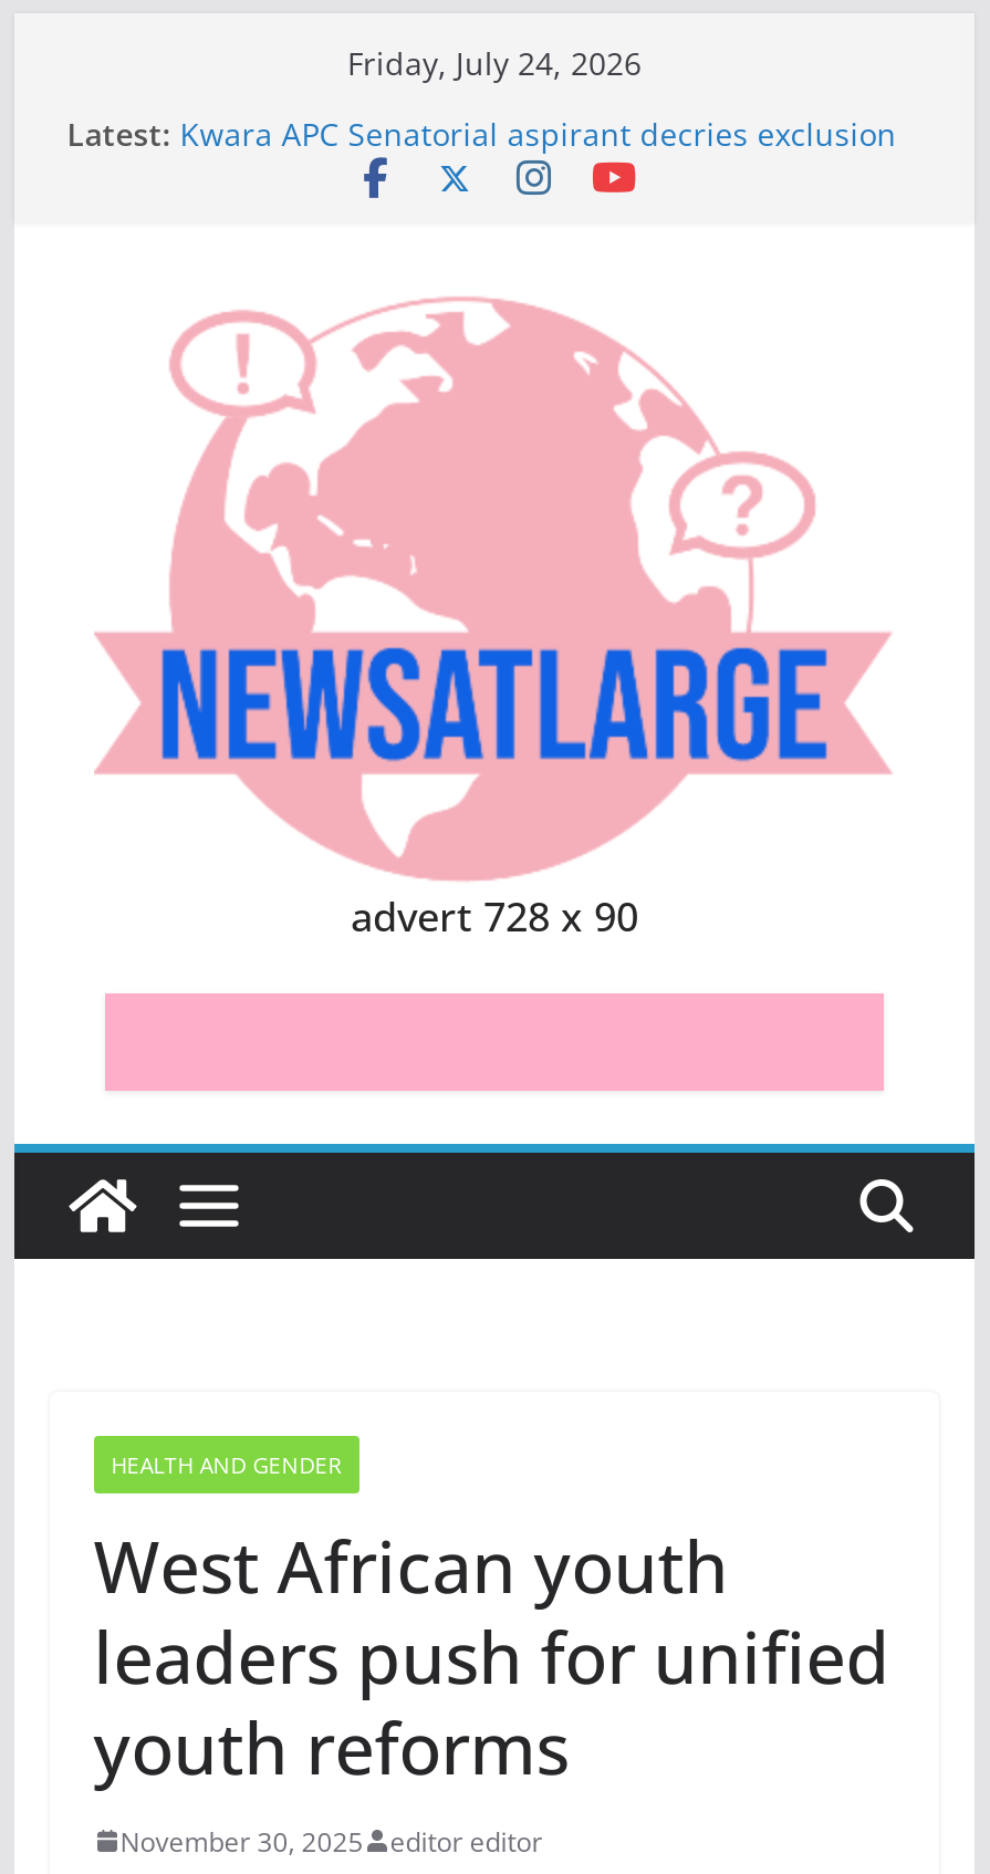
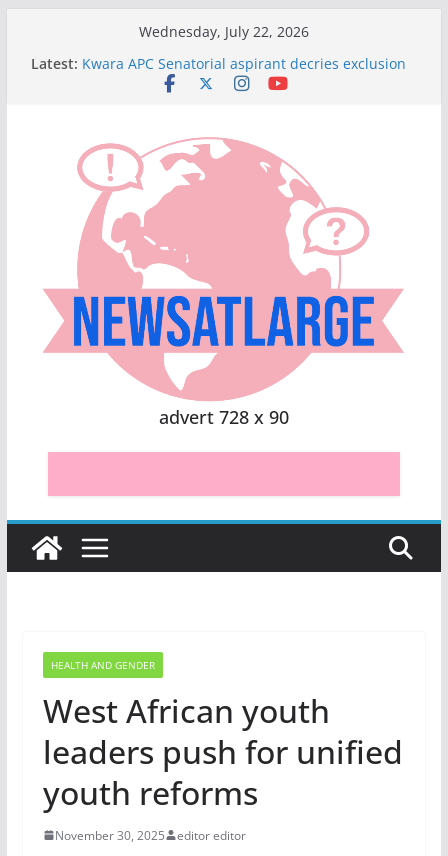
[347,42,642,84] Friday, July 24, 2026 -> [139,22,309,41] Wednesday, July 22, 2026

